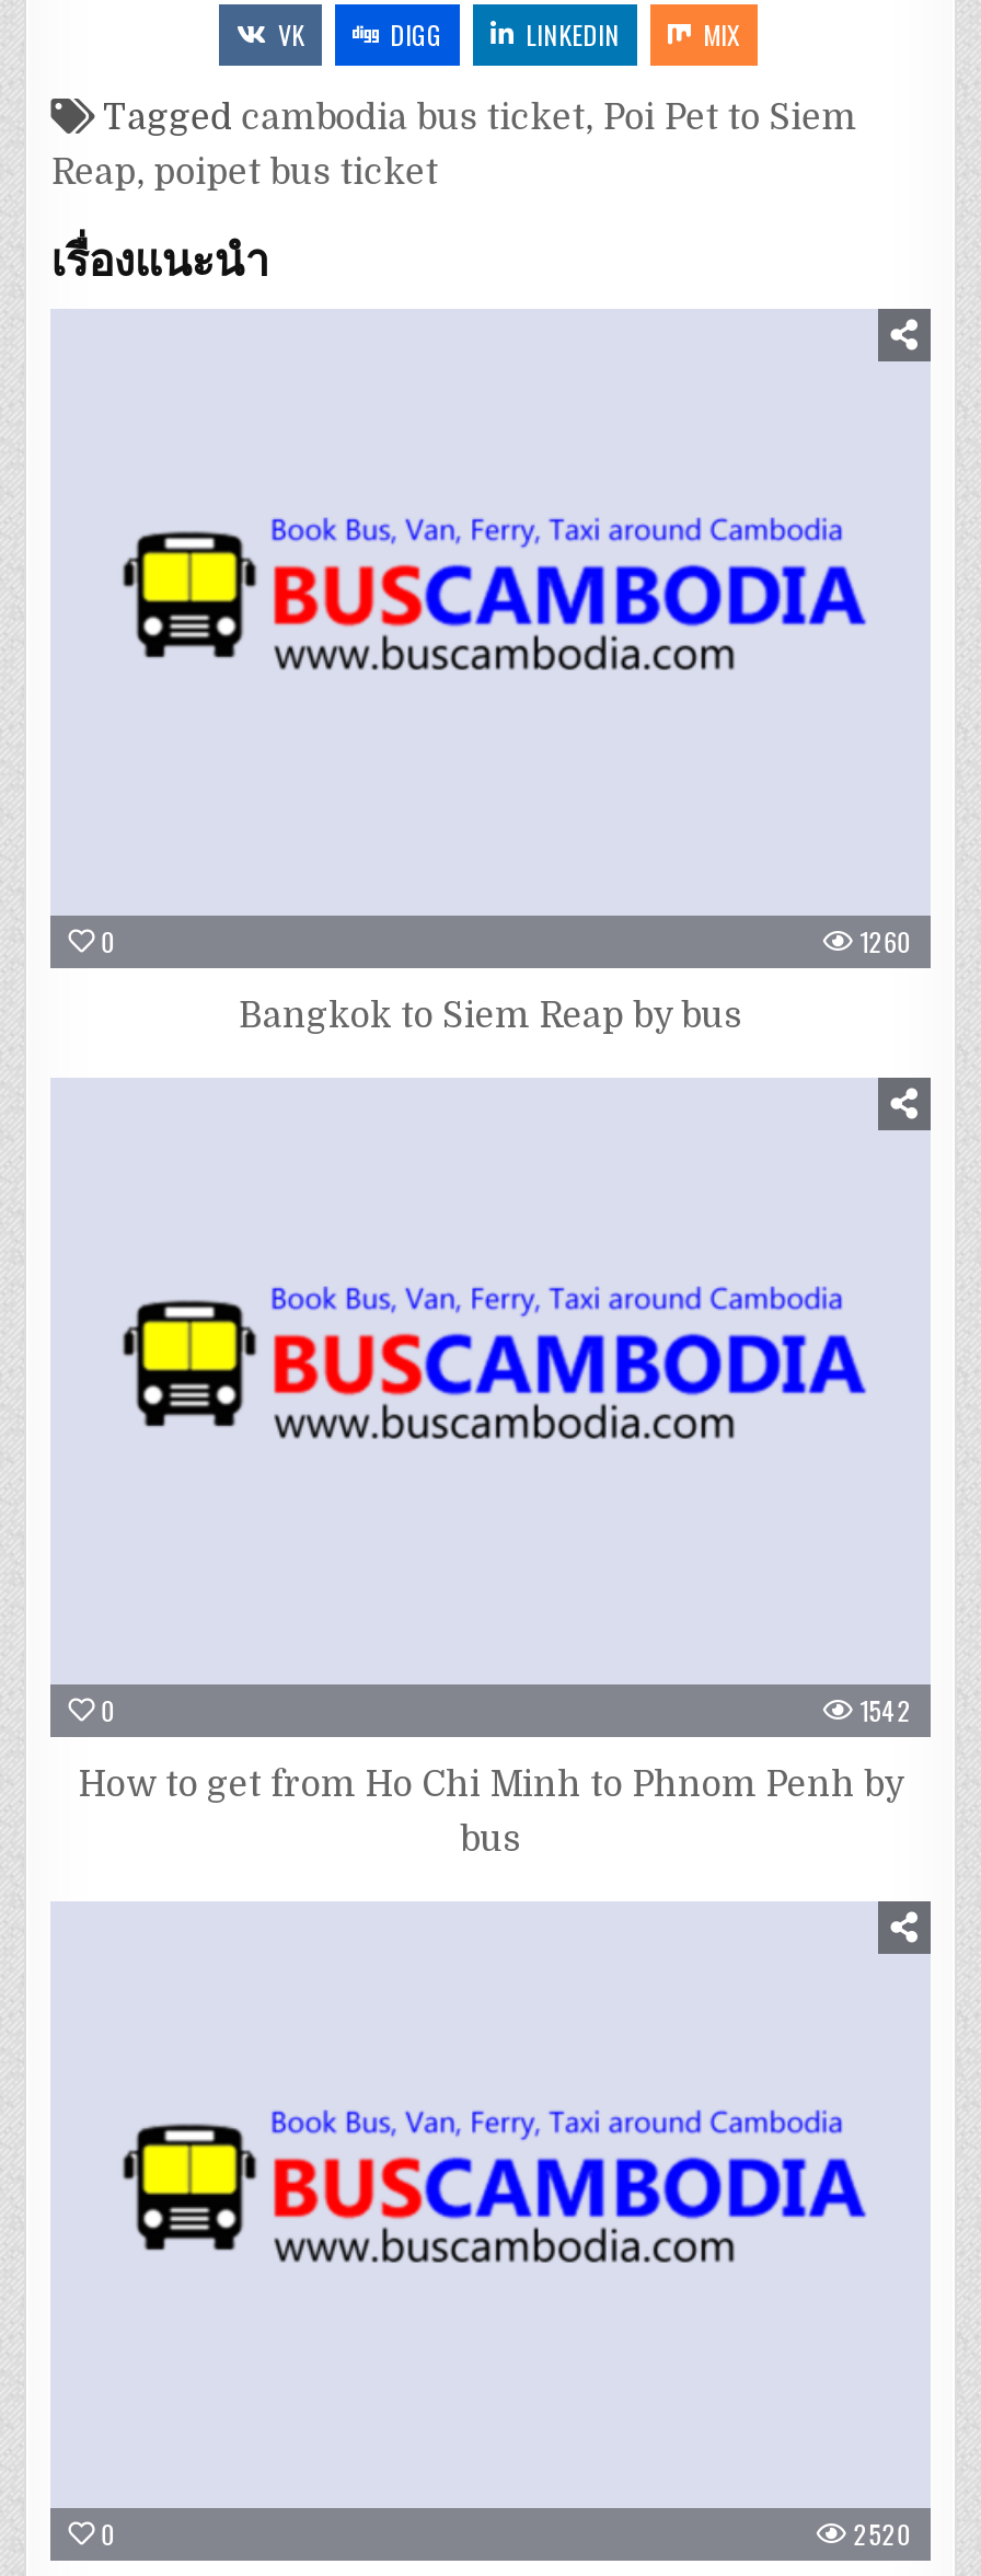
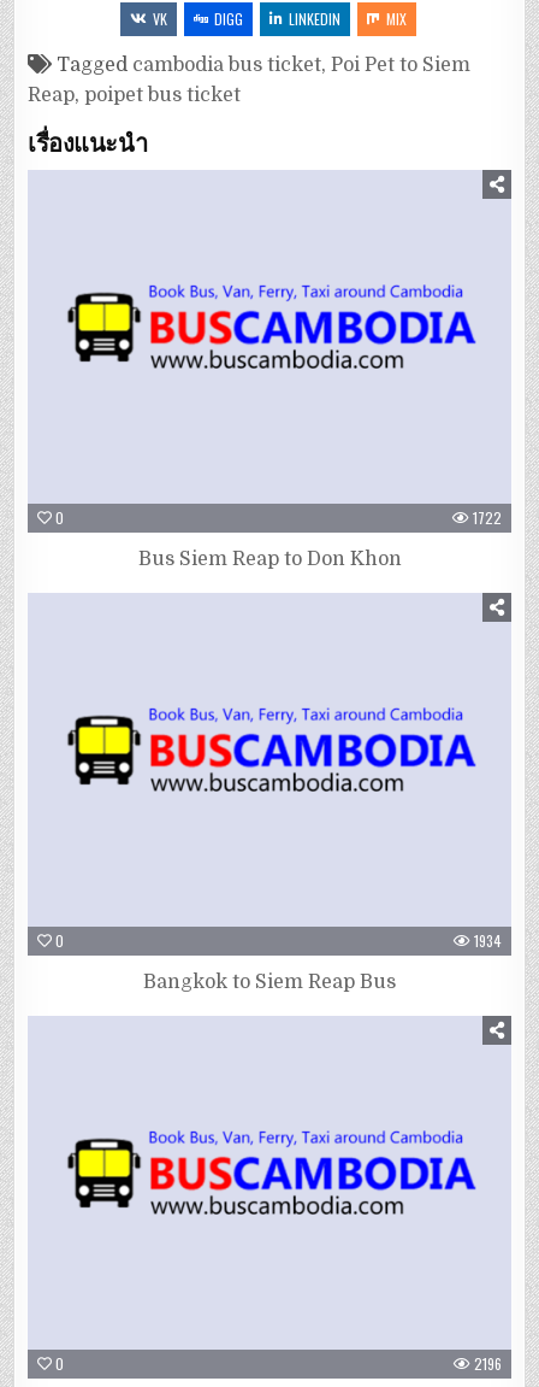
[860,922,913,959] 1260 -> [473,507,501,527] 1722
[239,996,742,1035] Bangkok to Siem Reap by bus -> [138,548,401,570] Bus Siem Reap to Don Khon
[860,1691,913,1728] 1542 -> [474,930,501,951] 1934
[78,1765,903,1859] How to get from Ho Chi Minh to Phnom Penh by | bus -> [143,971,396,993] Bangkok to Siem Reap Bus
[854,2515,913,2552] 2520 -> [474,1353,501,1374] 2196

